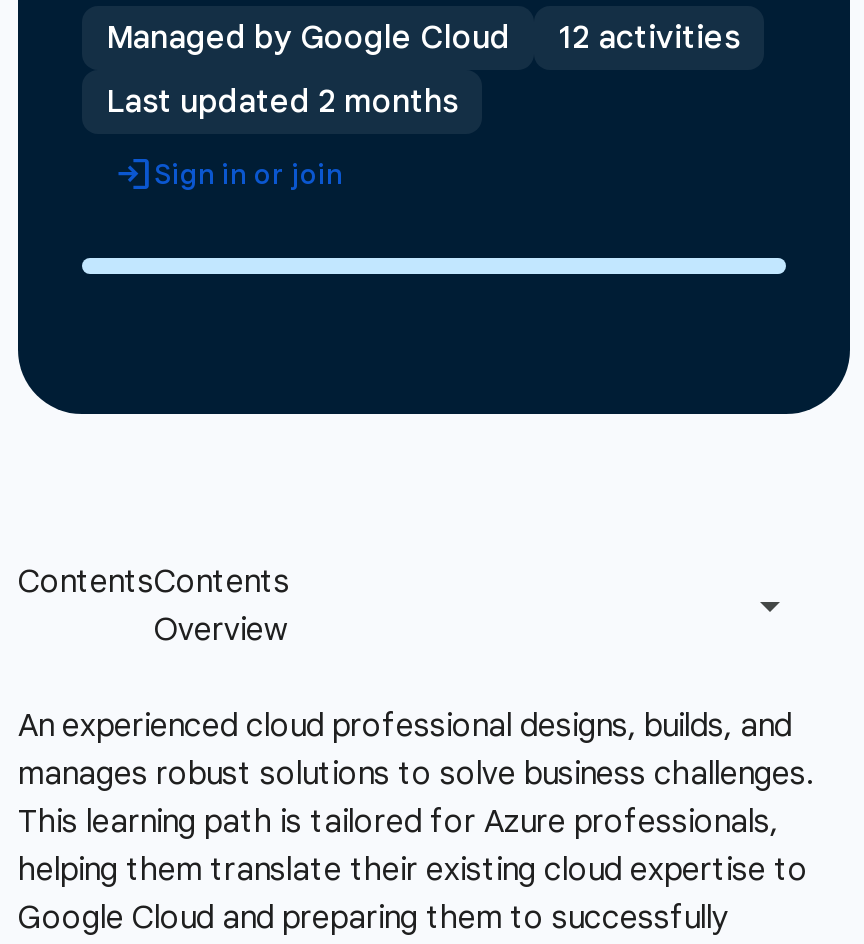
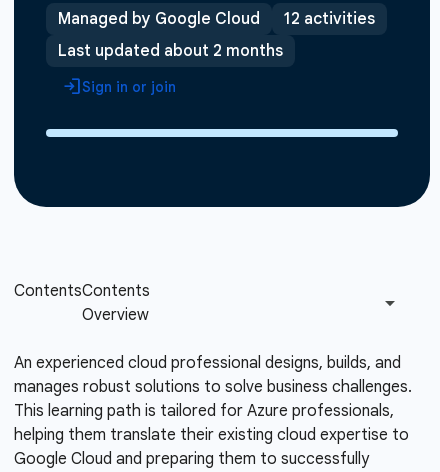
[106,82,458,122] Last updated 2 months -> [58,41,283,61] Last updated about 2 months

